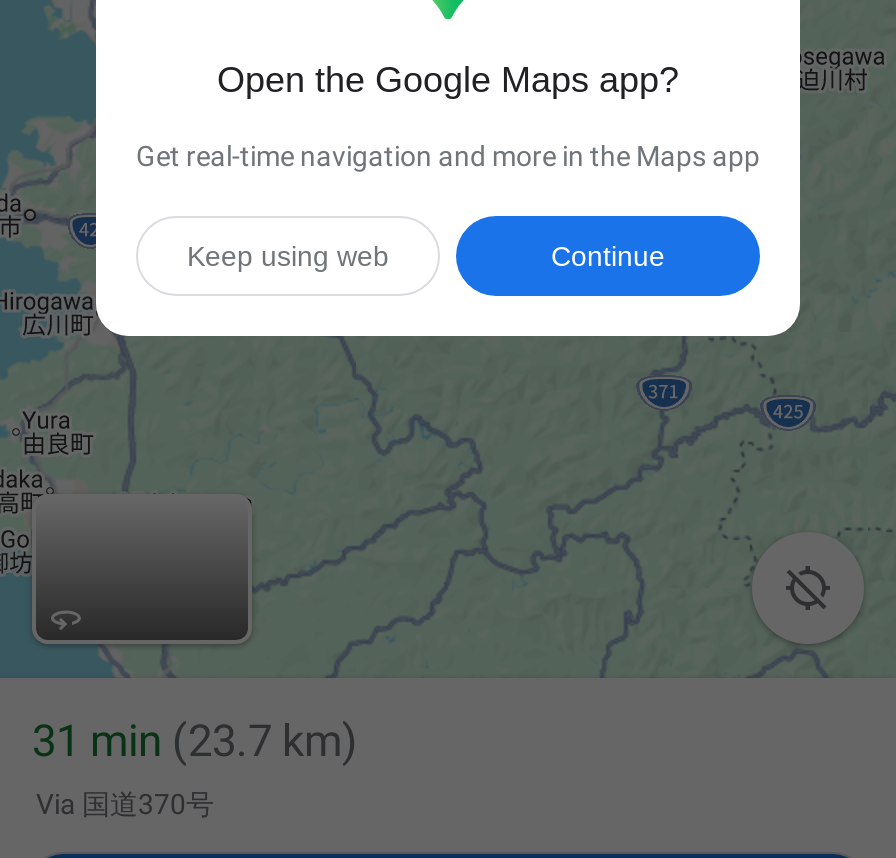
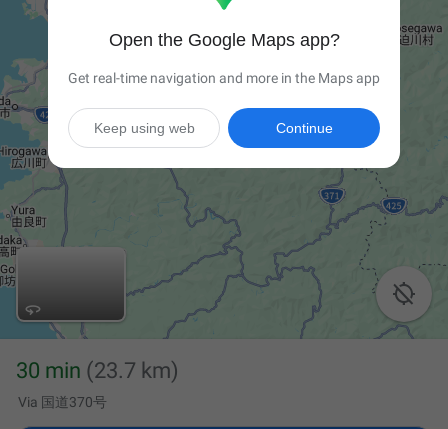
[32,716,358,766] 31 min (23.7 km) -> [16,358,179,383] 30 min (23.7 km)

